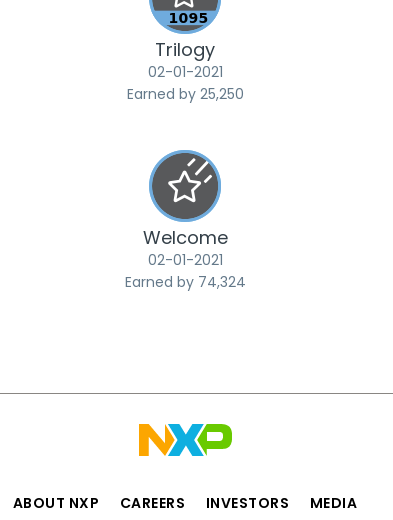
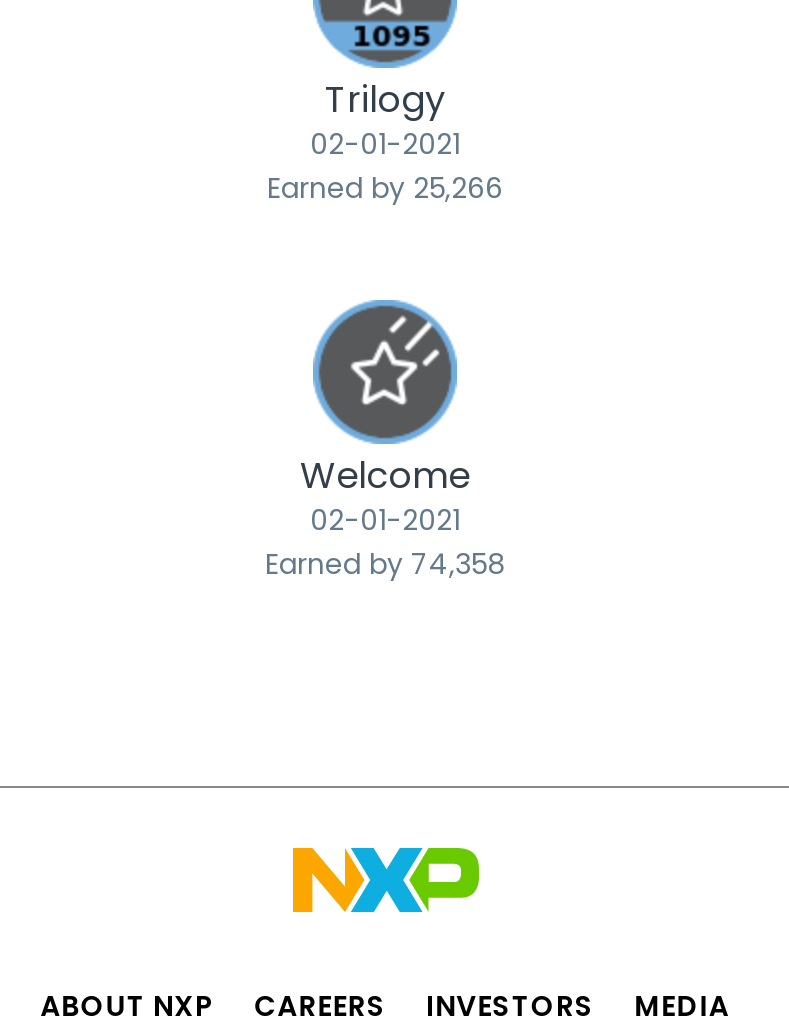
[126,83,243,103] Earned by 25,250 -> [267,167,503,207] Earned by 25,266
[124,271,245,291] Earned by 74,324 -> [265,543,505,583] Earned by 74,358

